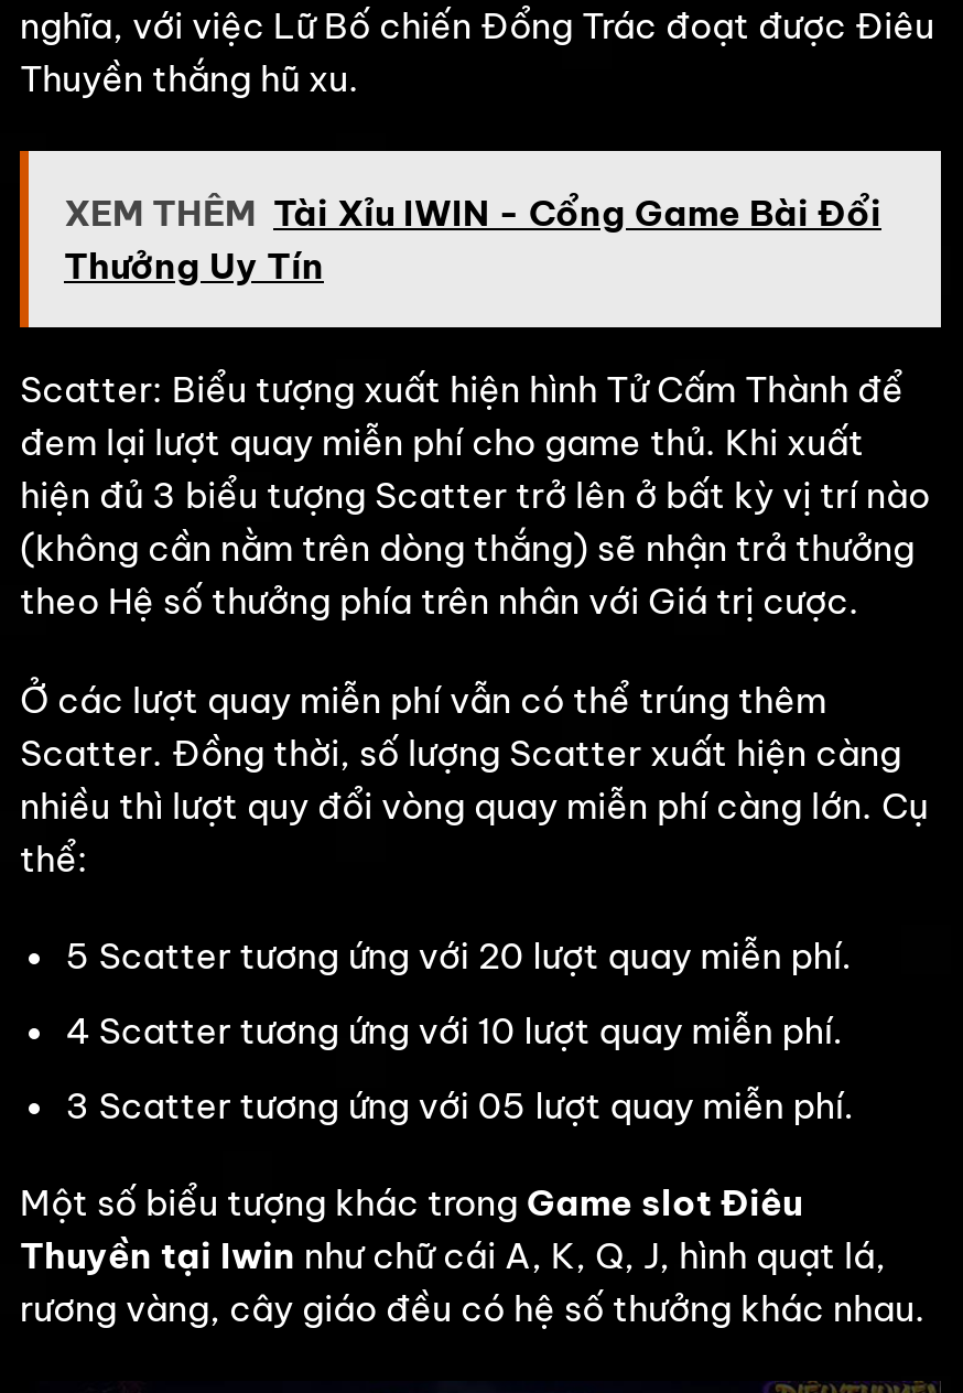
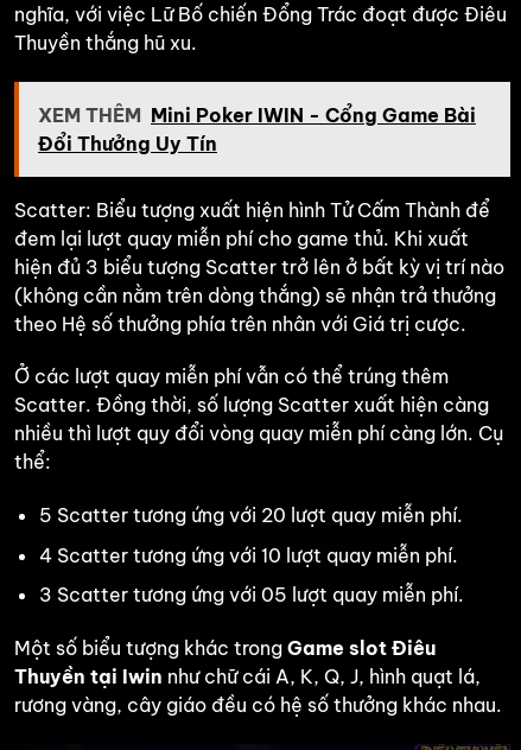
[64,191,881,288] XEM THÊM Tài Xỉu IWIN - Cổng Game Bài Đổi | Thưởng Uy Tín -> [38,103,476,155] XEM THÊM Mini Poker IWIN - Cổng Game Bài | Đổi Thưởng Uy Tín

